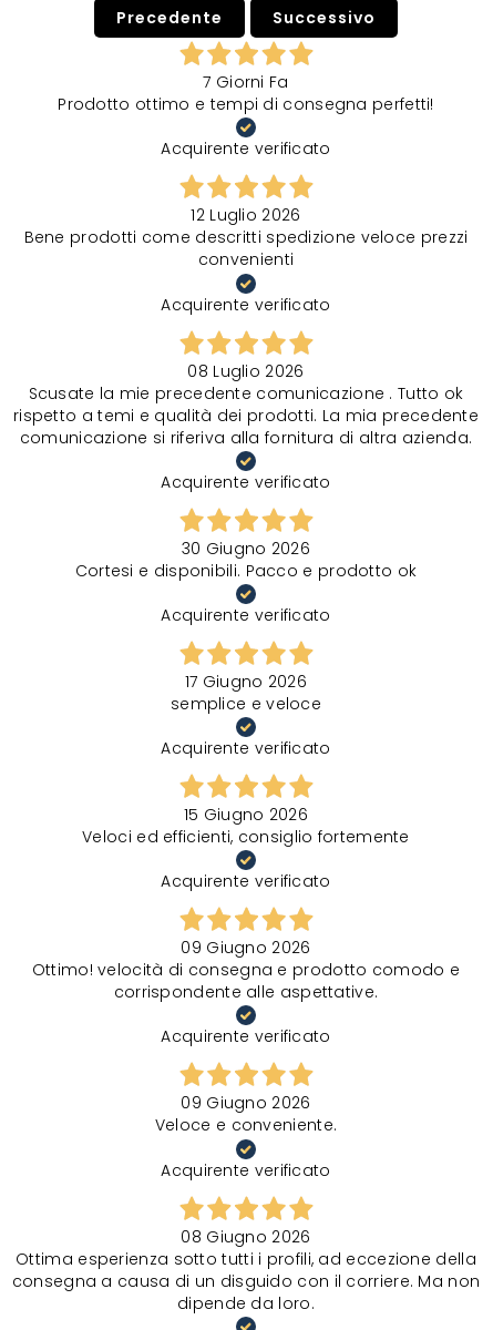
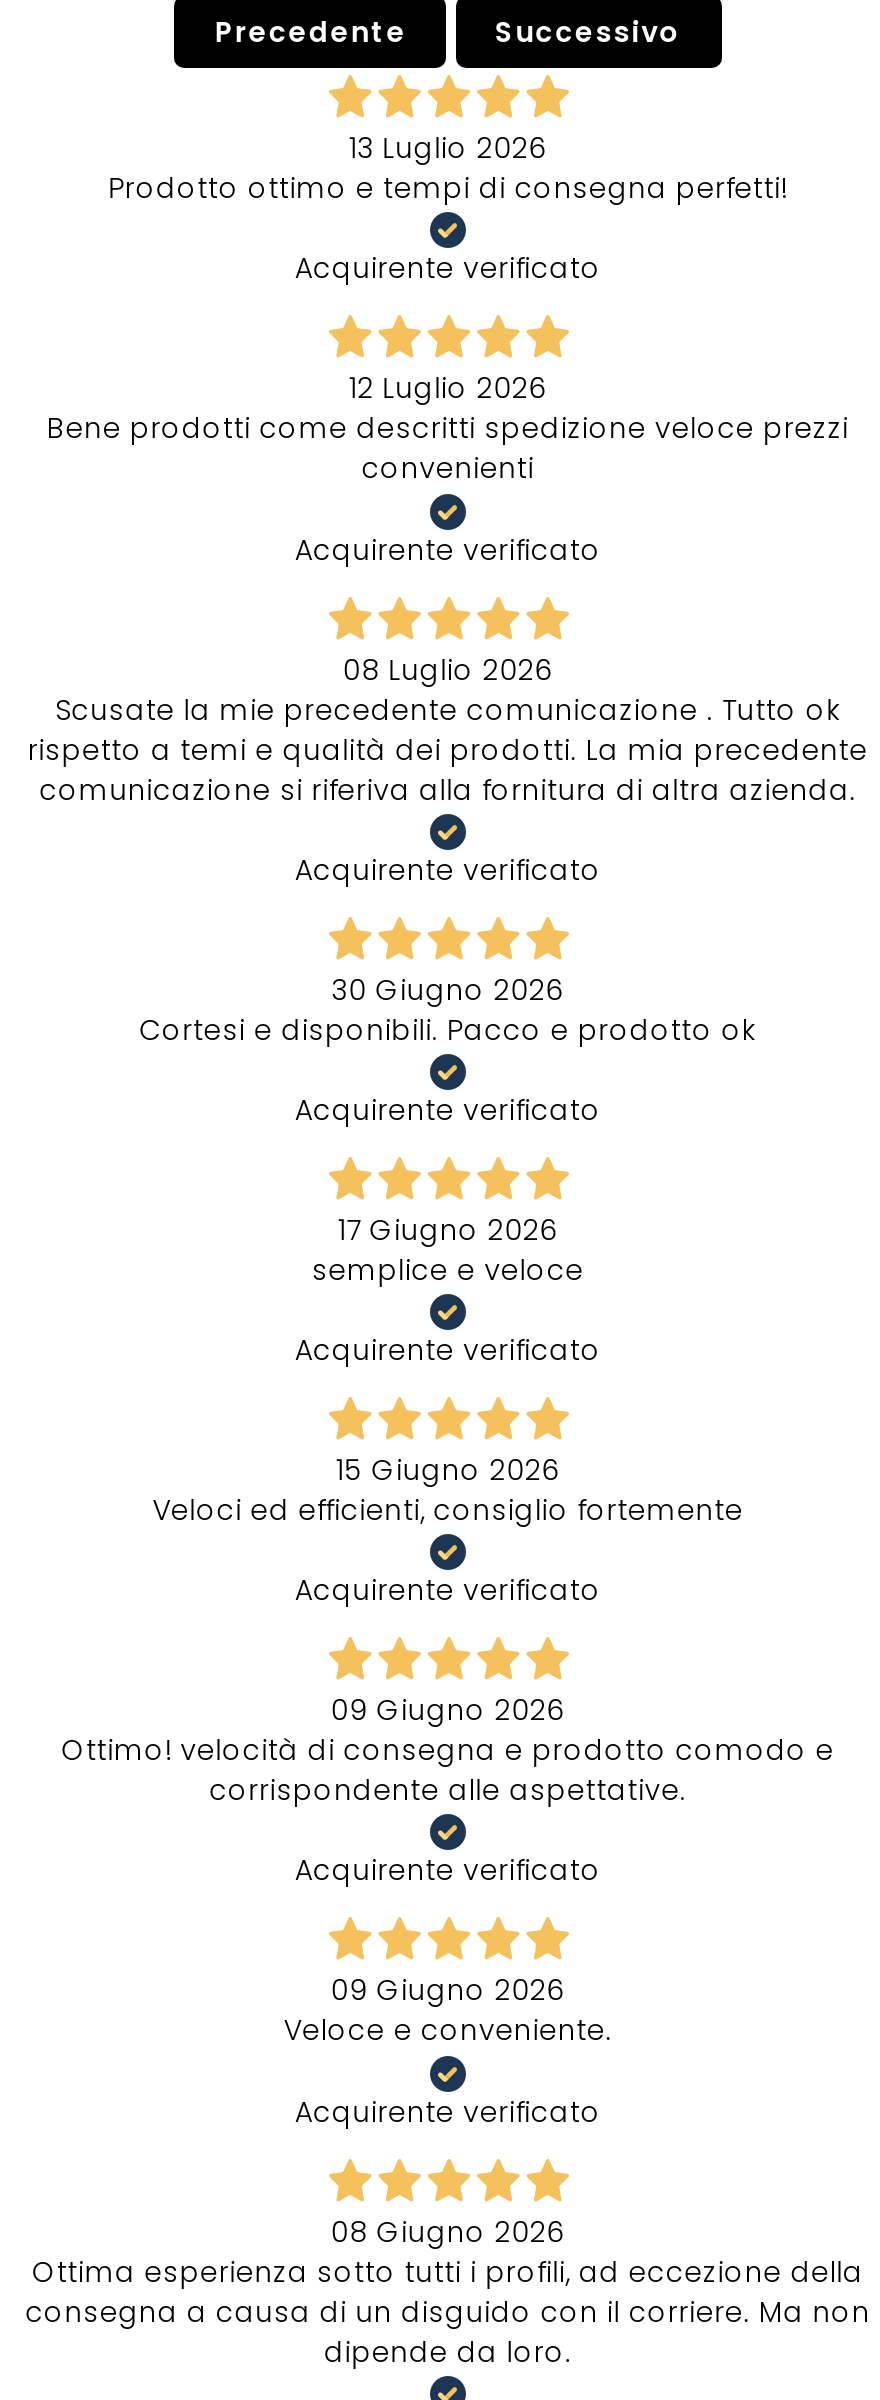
[203,71,289,93] 7 Giorni Fa -> [349,128,547,168] 13 Luglio 2026

